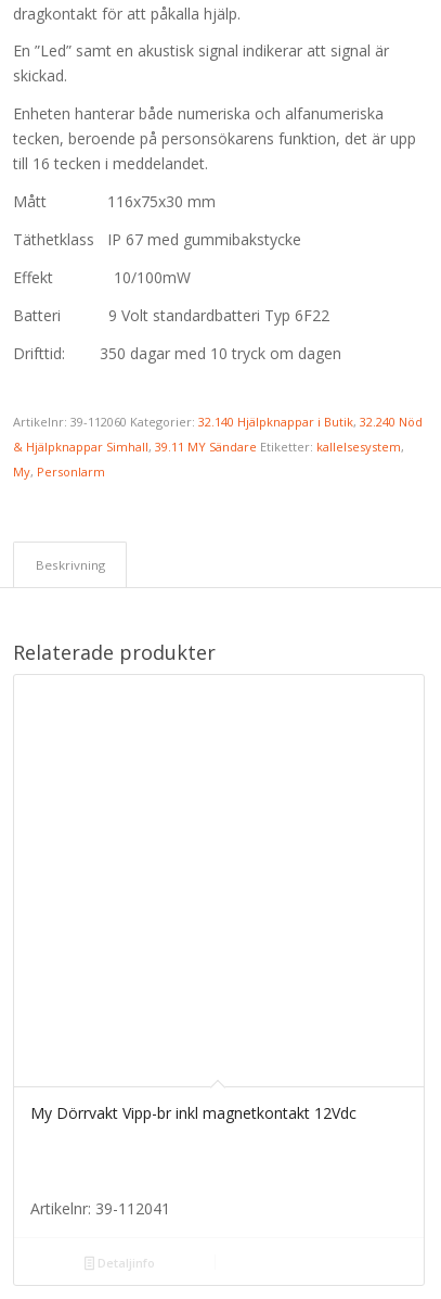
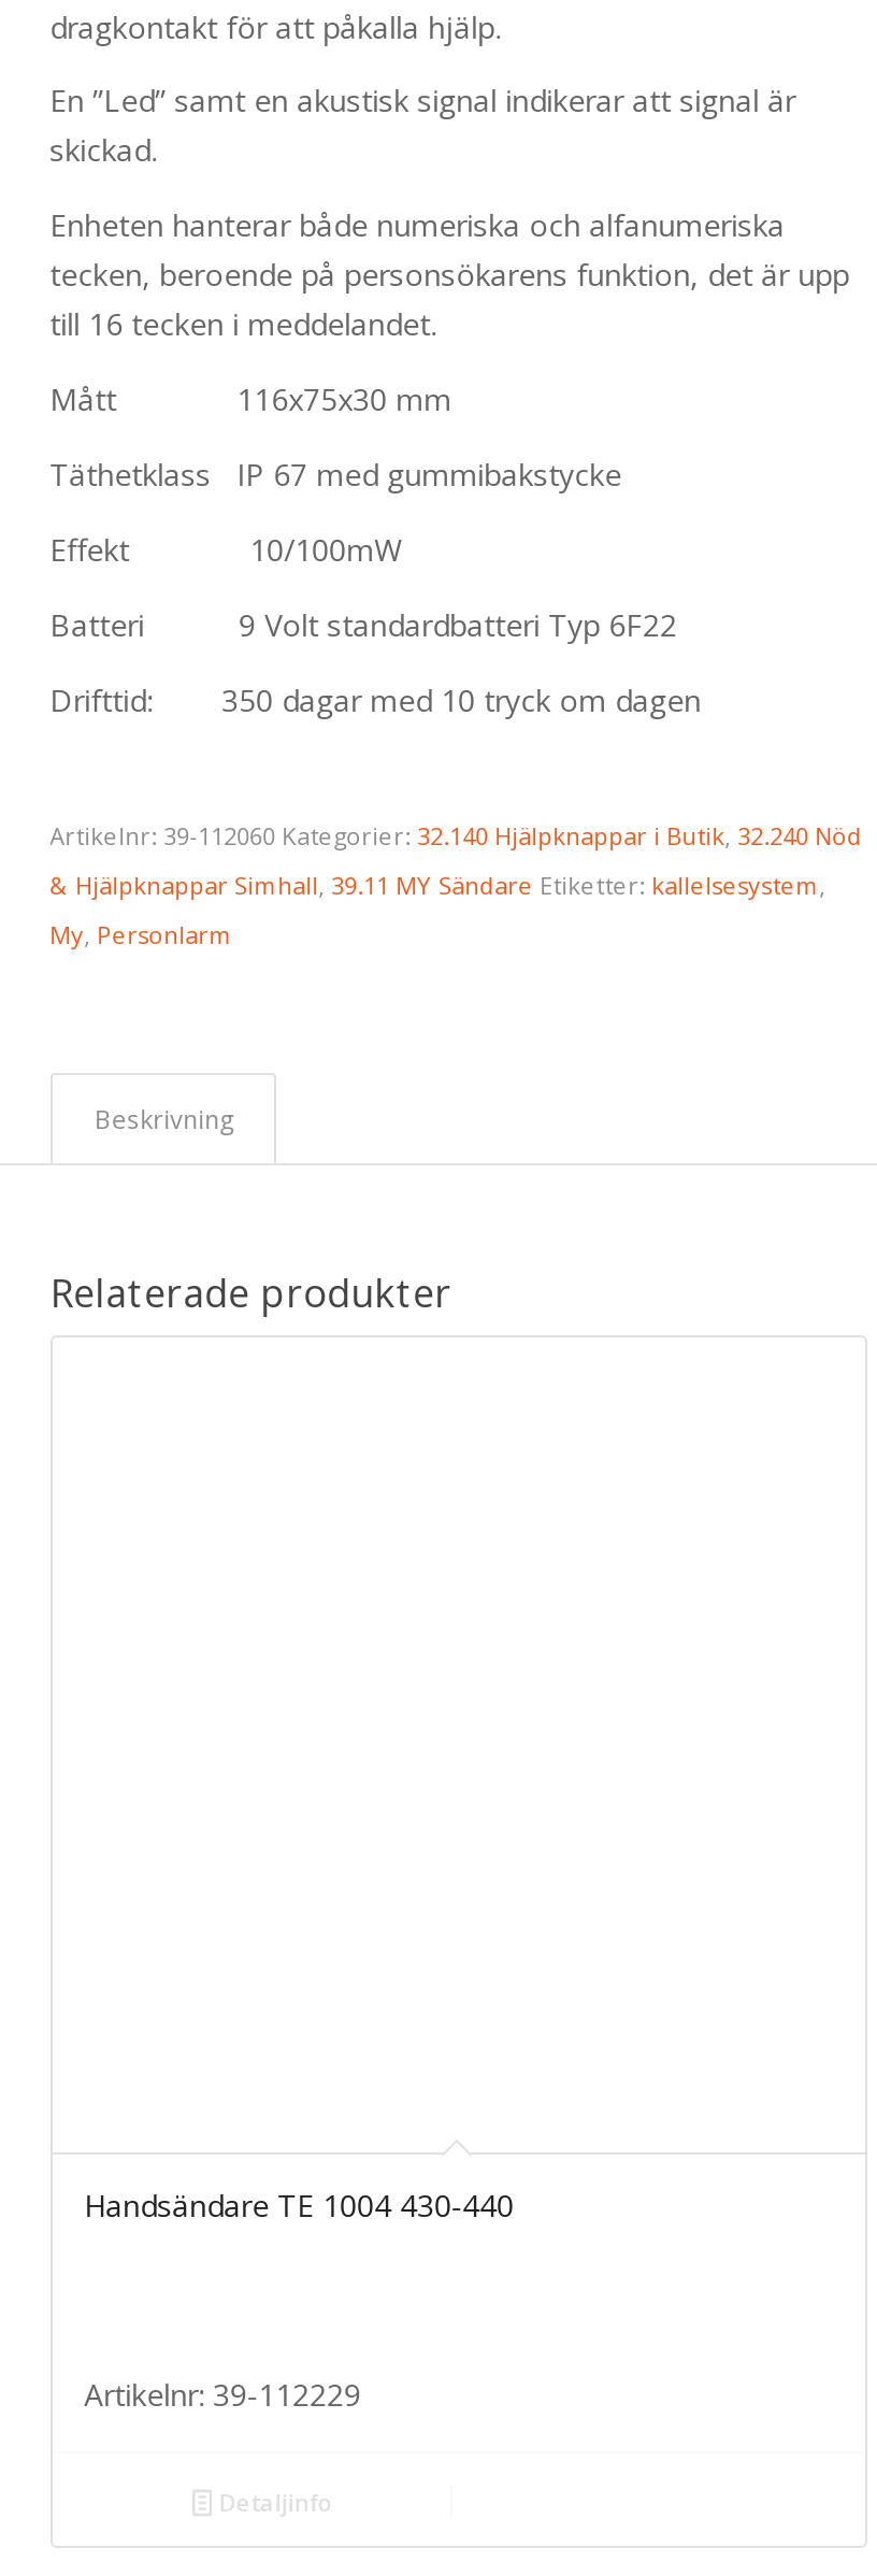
[30,1102,356,1123] My Dörrvakt Vipp-br inkl magnetkontakt 12Vdc -> [84,2184,514,2224] Handsändare TE 1004 430-440
[30,1198,170,1218] Artikelnr: 39-112041 -> [84,2373,361,2414] Artikelnr: 39-112229

